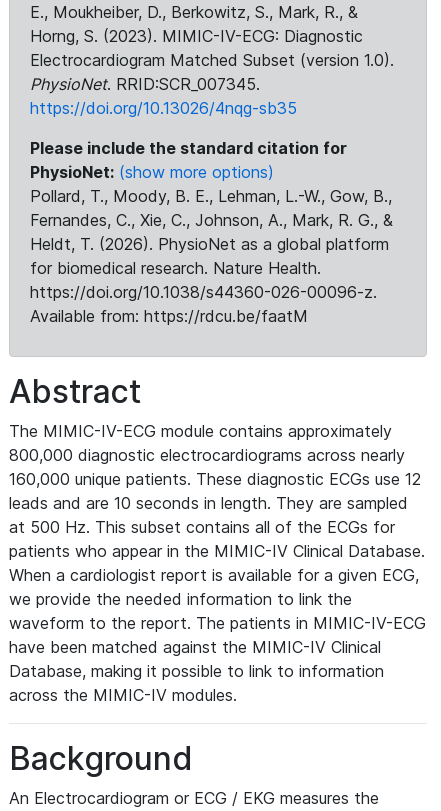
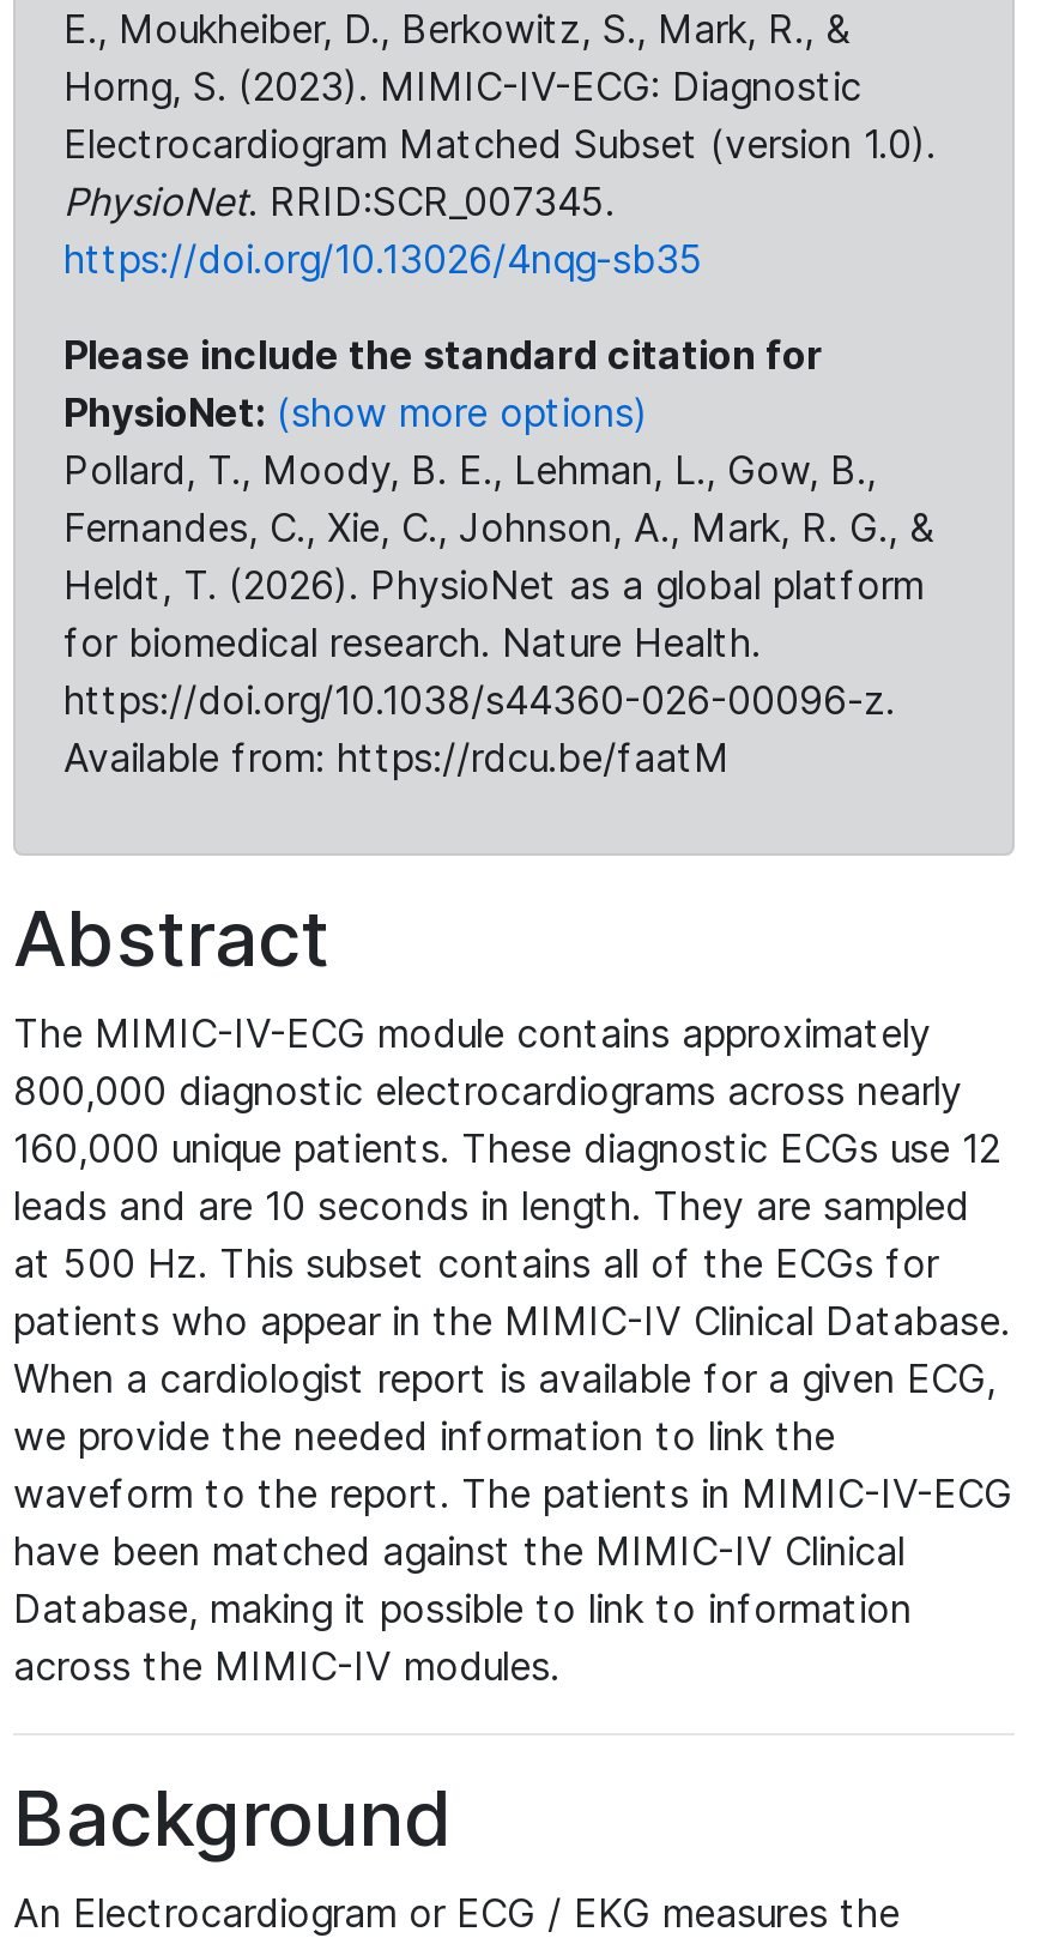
[30,186,392,206] Pollard, T., Moody, B. E., Lehman, L.-W., Gow, B., -> [63,446,876,494] Pollard, T., Moody, B. E., Lehman, L., Gow, B.,

